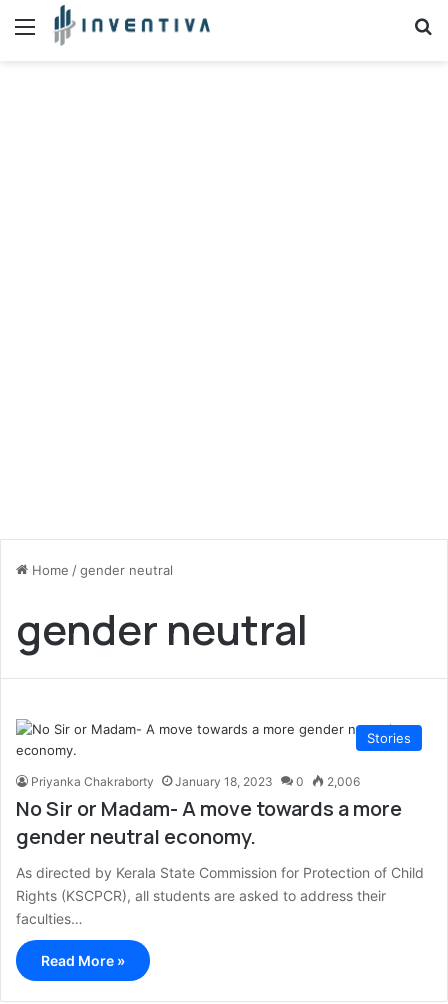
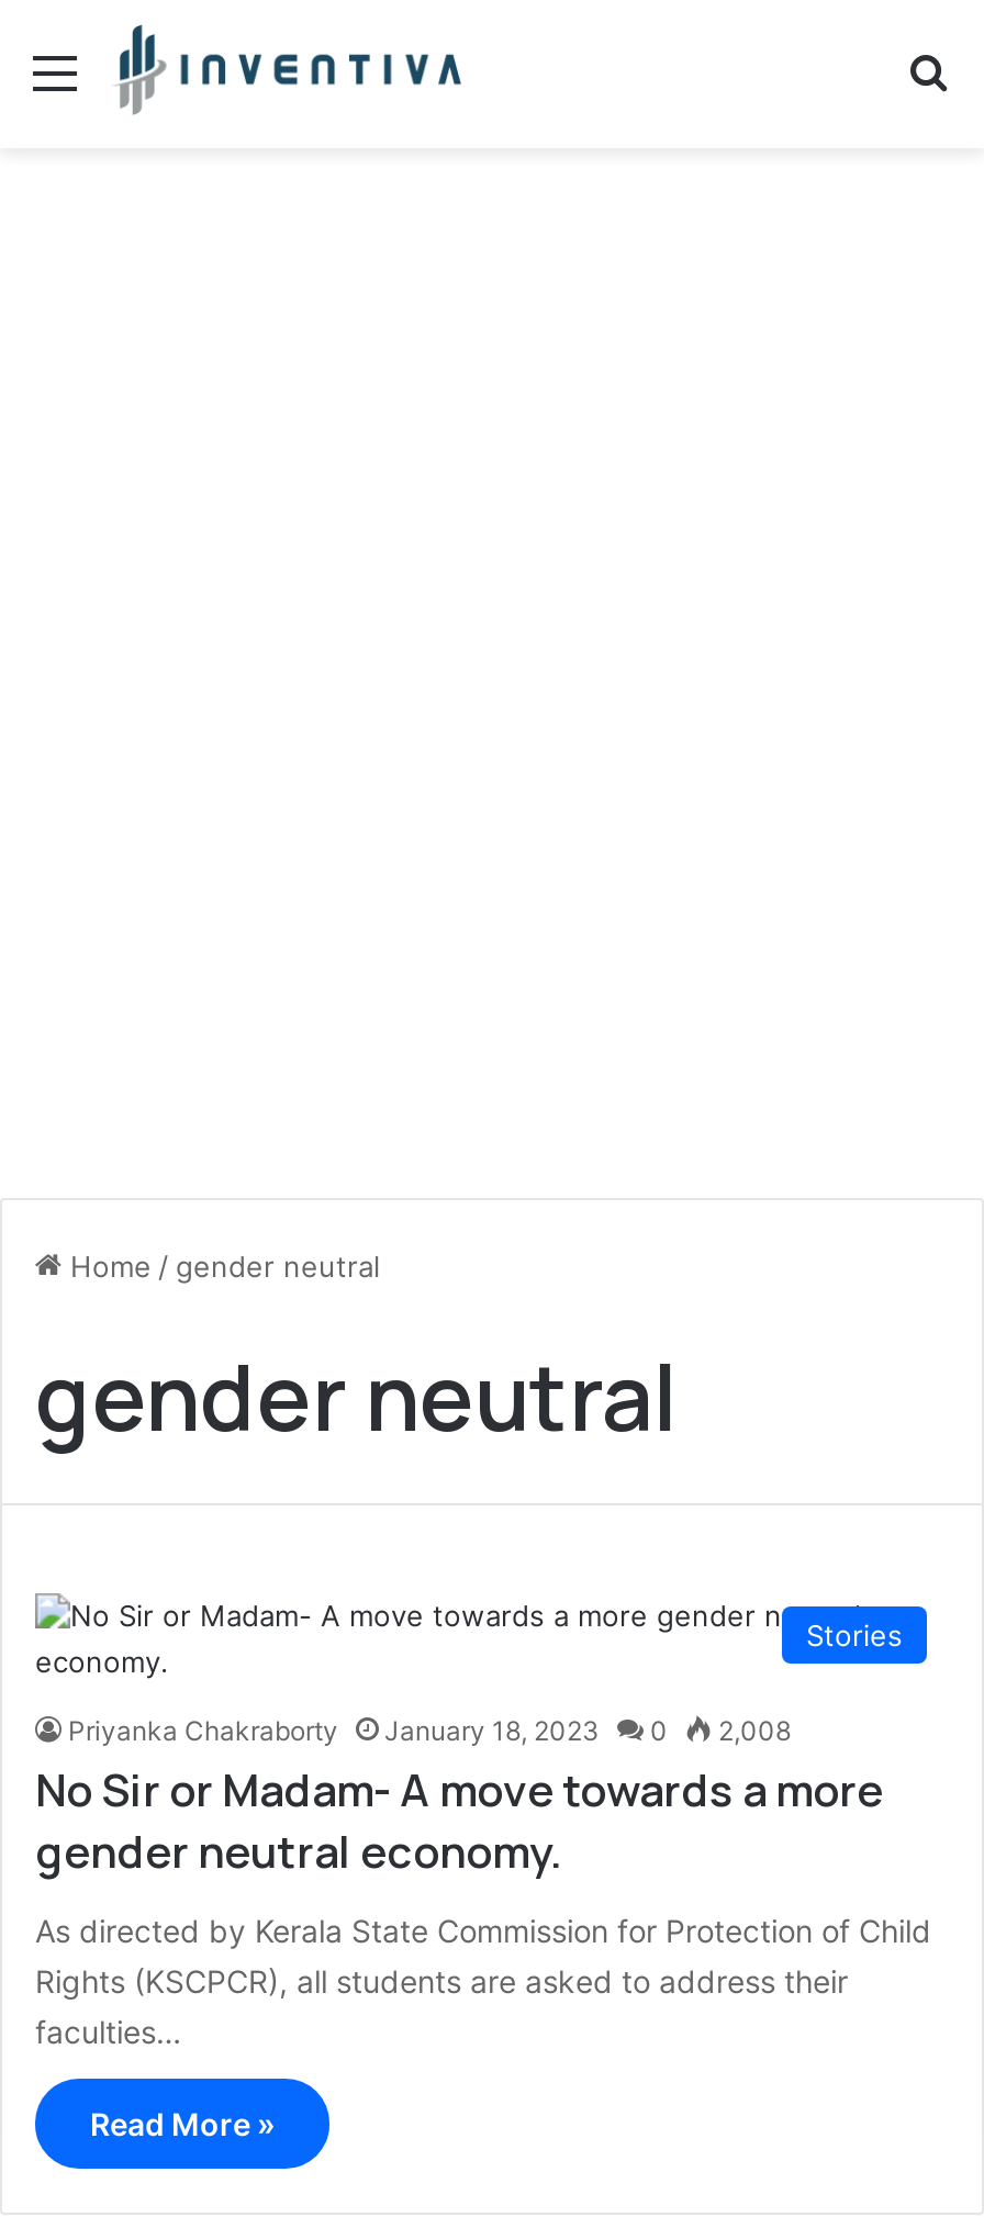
[31,774,360,789] Priyanka Chakraborty January 18, 2023 0 2,006 -> [68,1714,791,1747] Priyanka Chakraborty January 18, 2023 0 2,008

